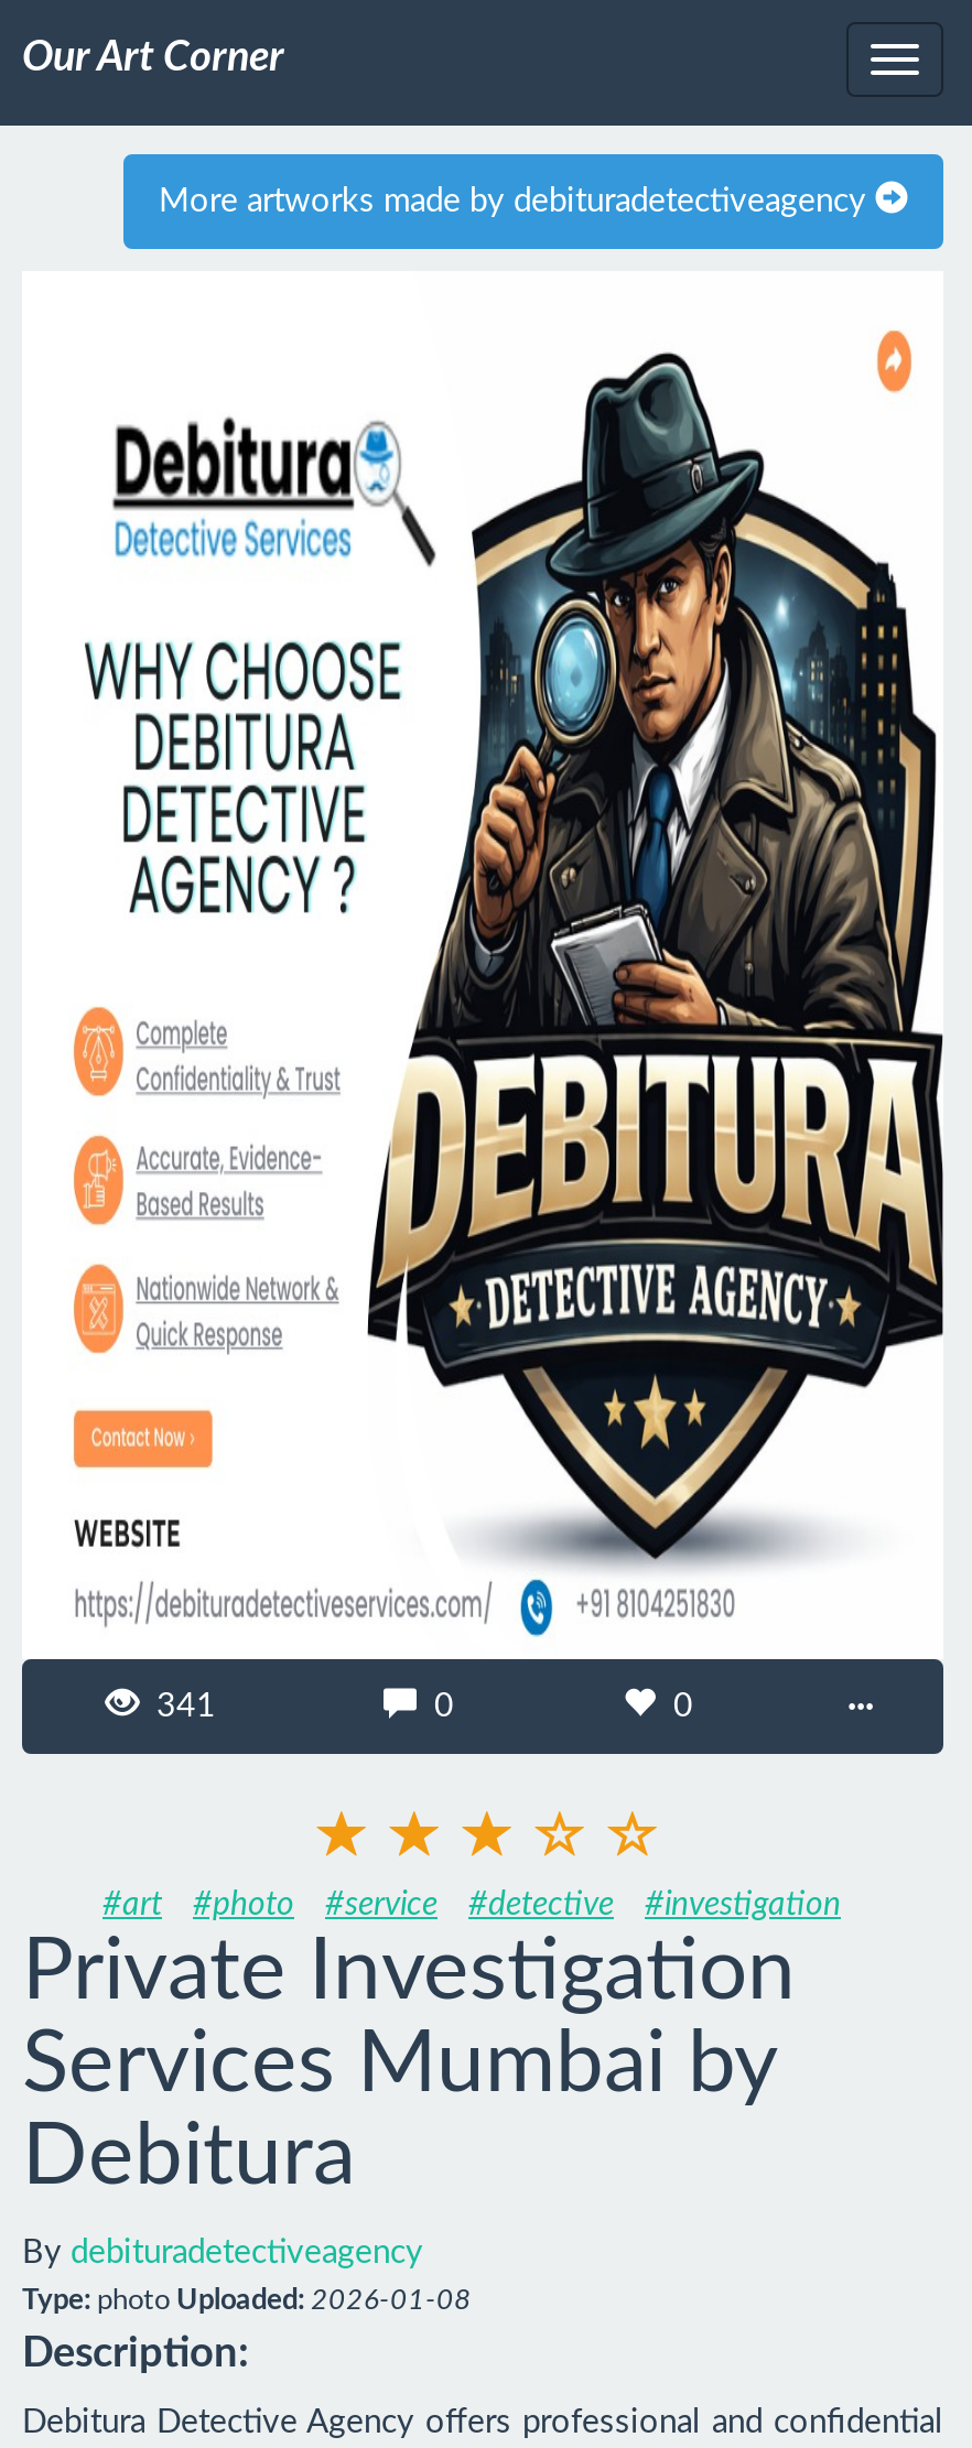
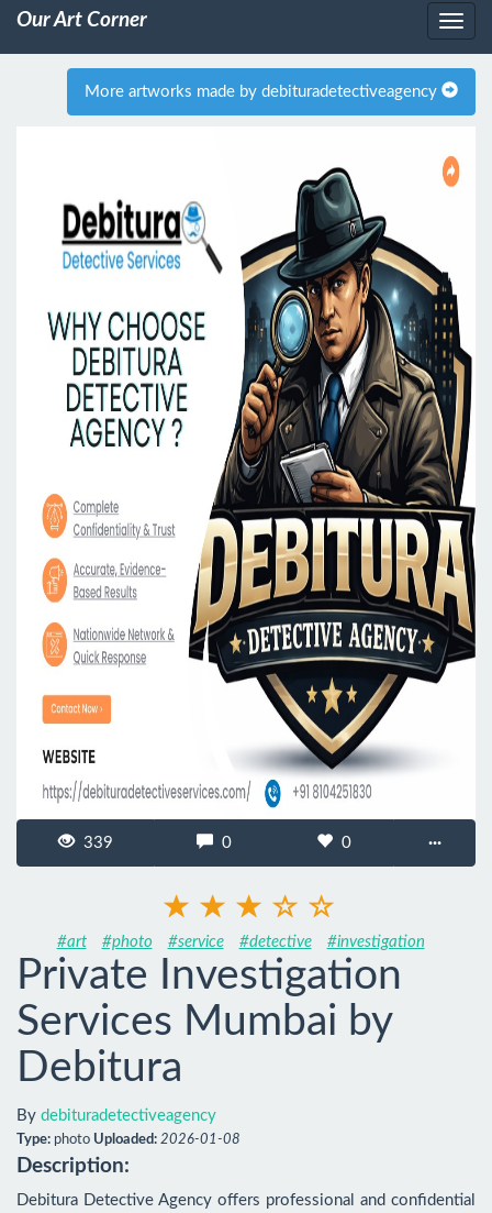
[156,1691,216,1724] 341 -> [83,835,113,852] 339

